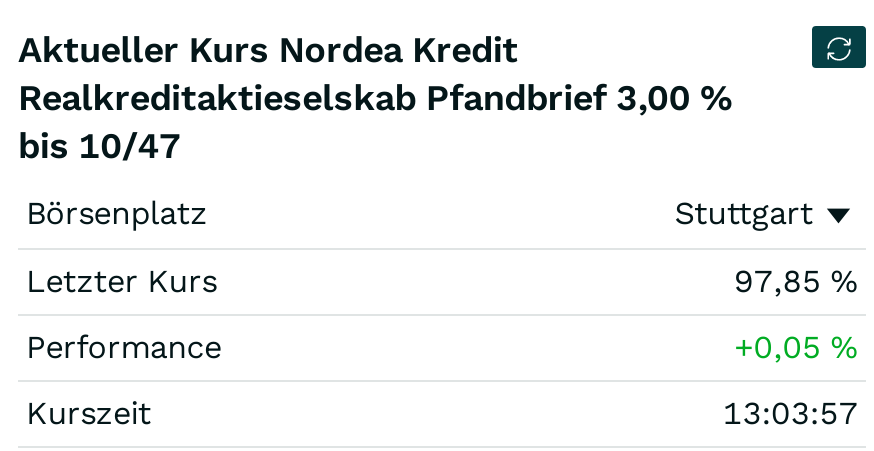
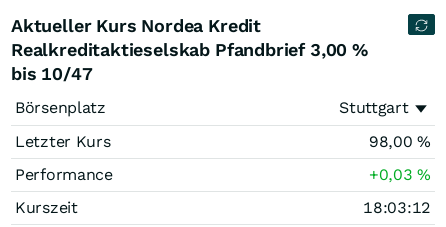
[734,262,858,300] 97,85 % -> [369,132,431,151] 98,00 %
[734,328,858,366] +0,05% -> [369,165,431,184] +0,03%
[723,394,858,432] 13:03:57 -> [363,198,431,217] 18:03:12

